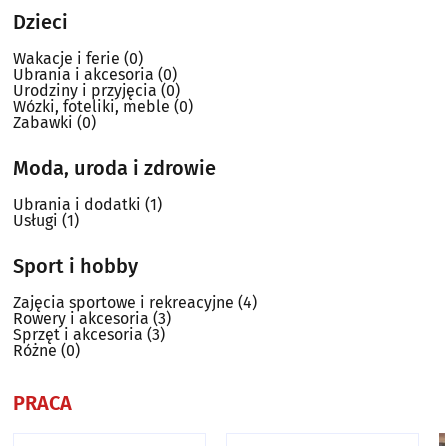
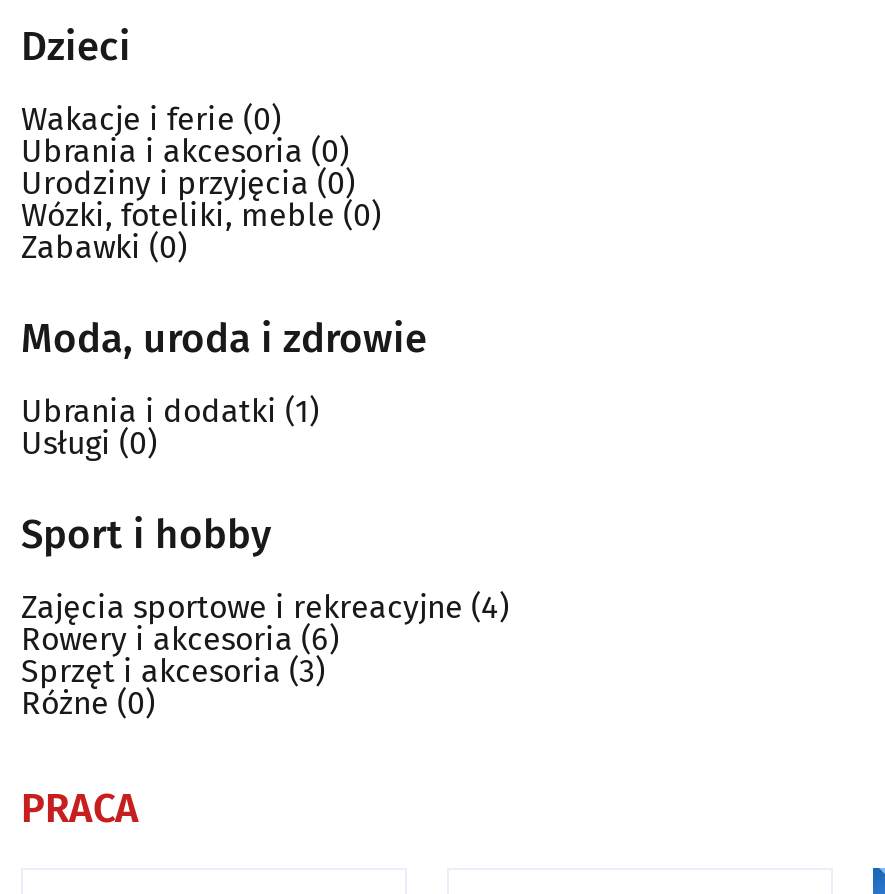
[13,210,79,229] Usługi(1) -> [21,423,157,461] Usługi(0)
[13,308,171,327] Rowery i akcesoria(3) -> [21,619,339,657] Rowery i akcesoria(6)

